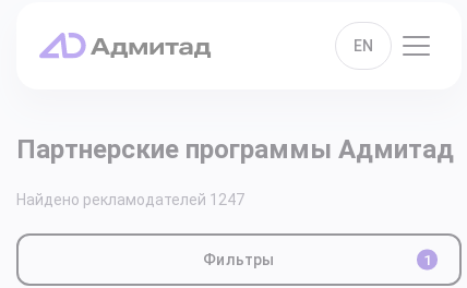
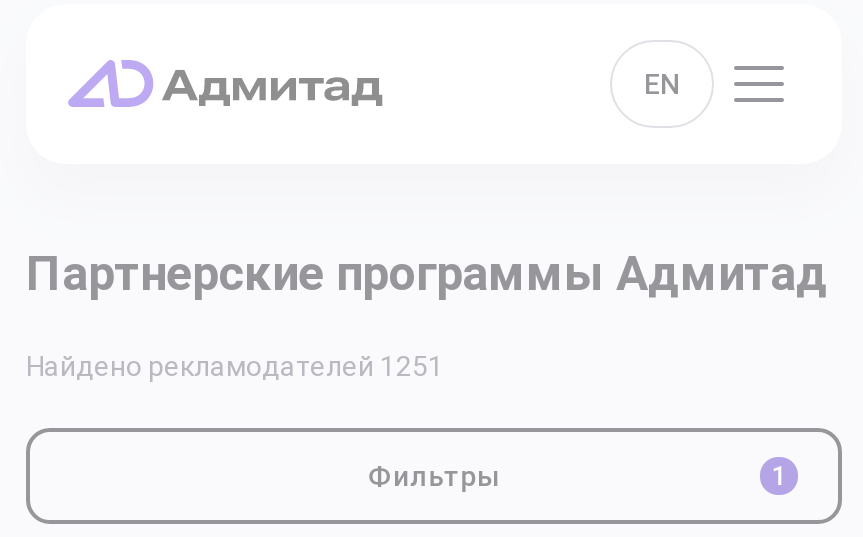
[16,191,244,208] Найдено рекламодателей 1247 -> [26,350,444,382] Найдено рекламодателей 1251

